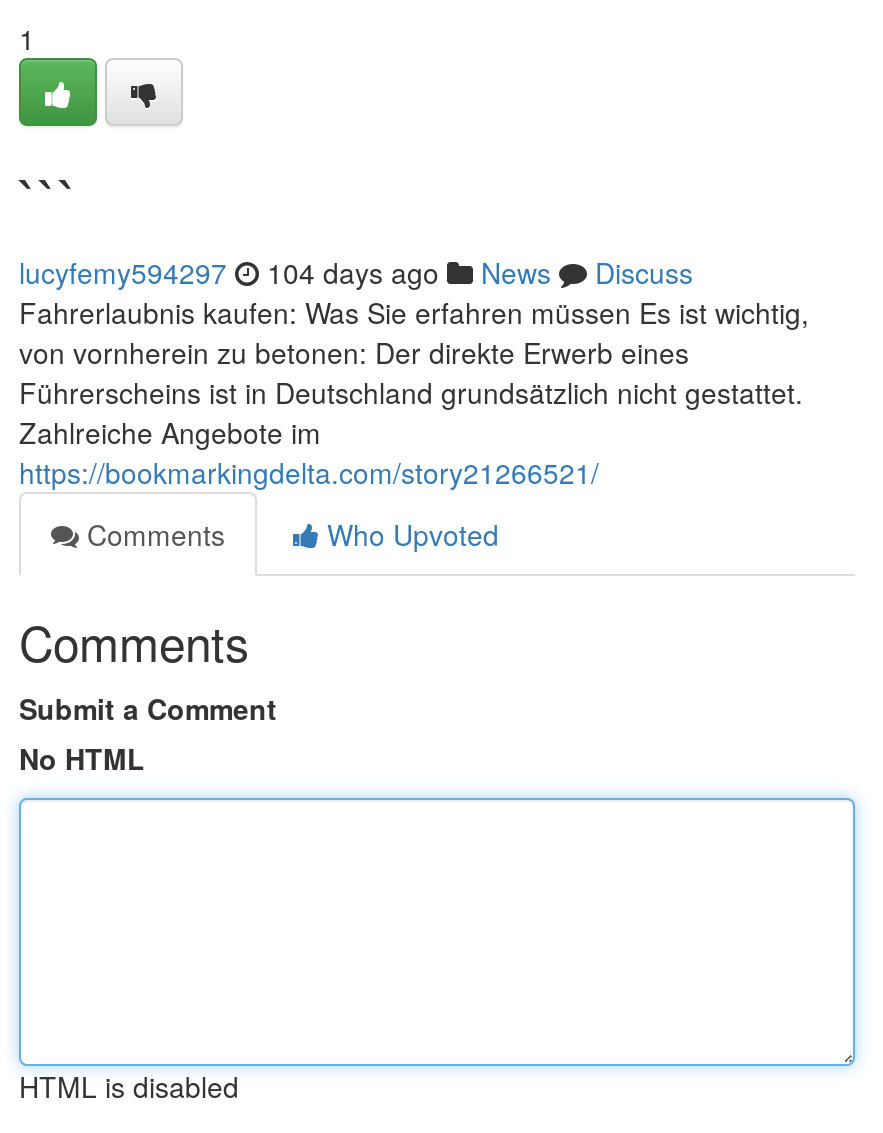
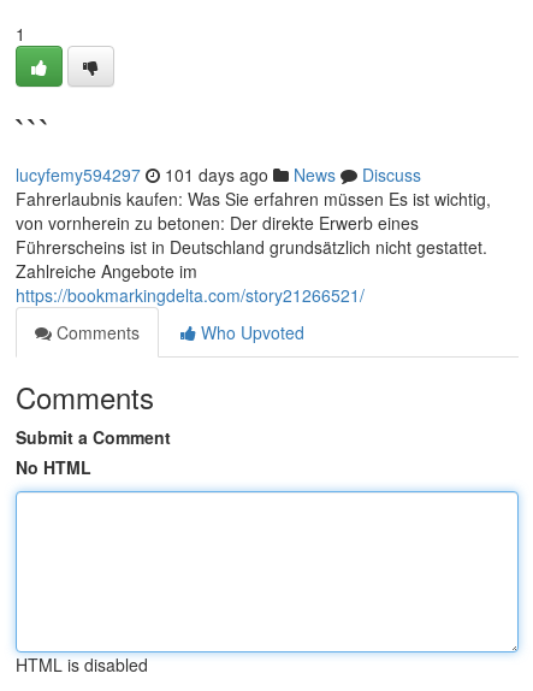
[19,252,693,292] lucyfemy594297 104 days ago News Discuss -> [16,163,421,187] lucyfemy594297 101 days ago News Discuss

